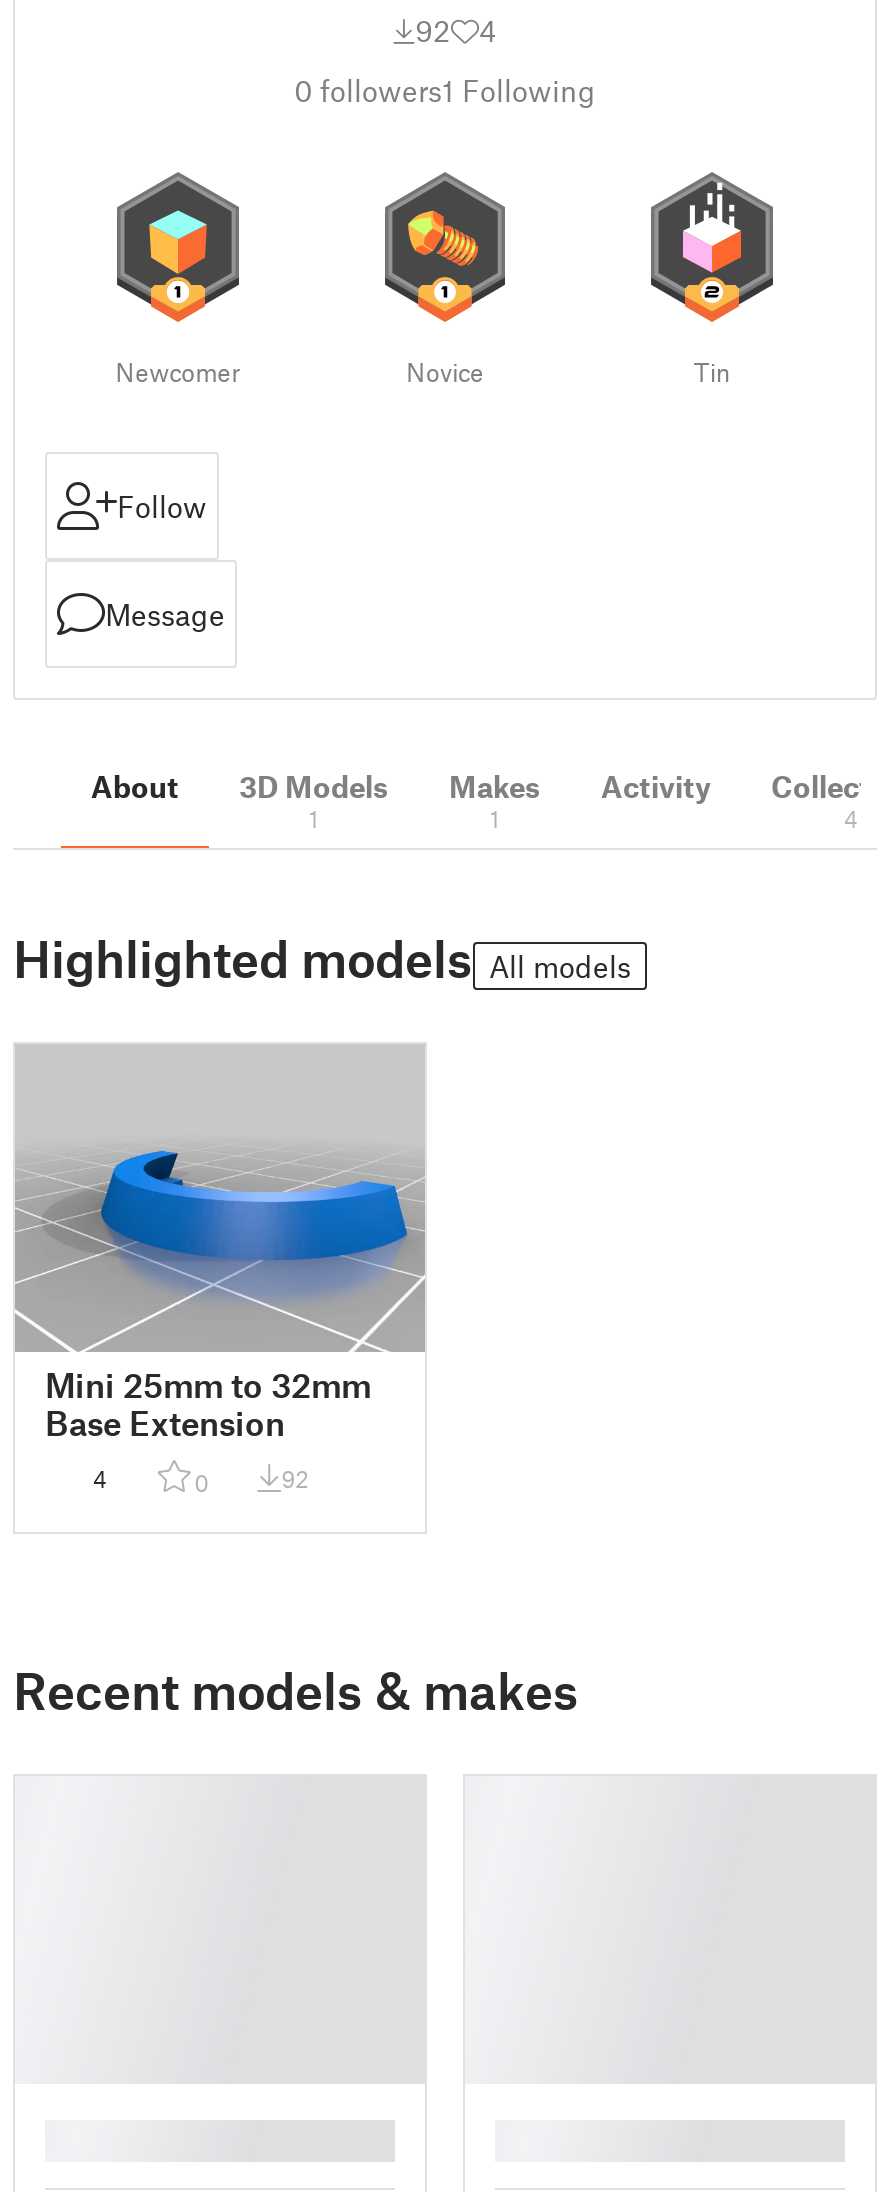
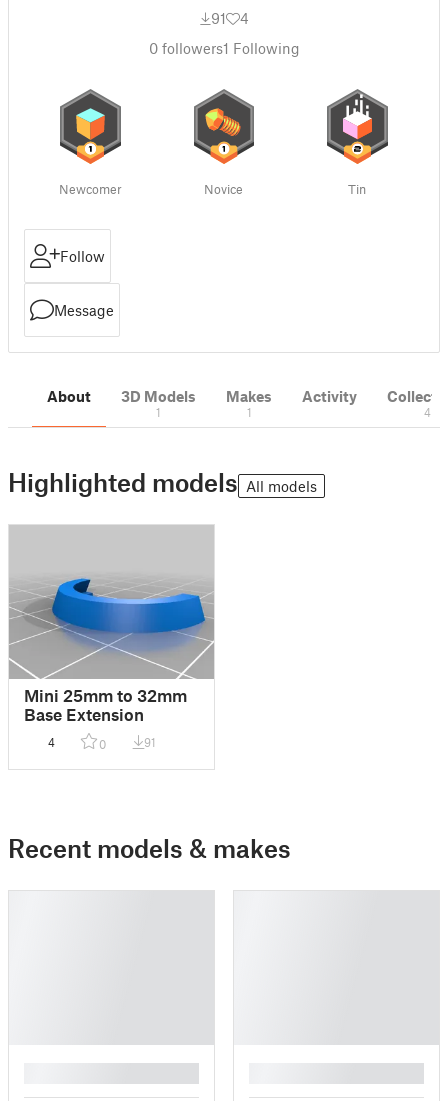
[415,12,497,48] 92 4 -> [210,9,248,27] 91 4
[281,1464,309,1492] 92 -> [143,735,155,749] 91

